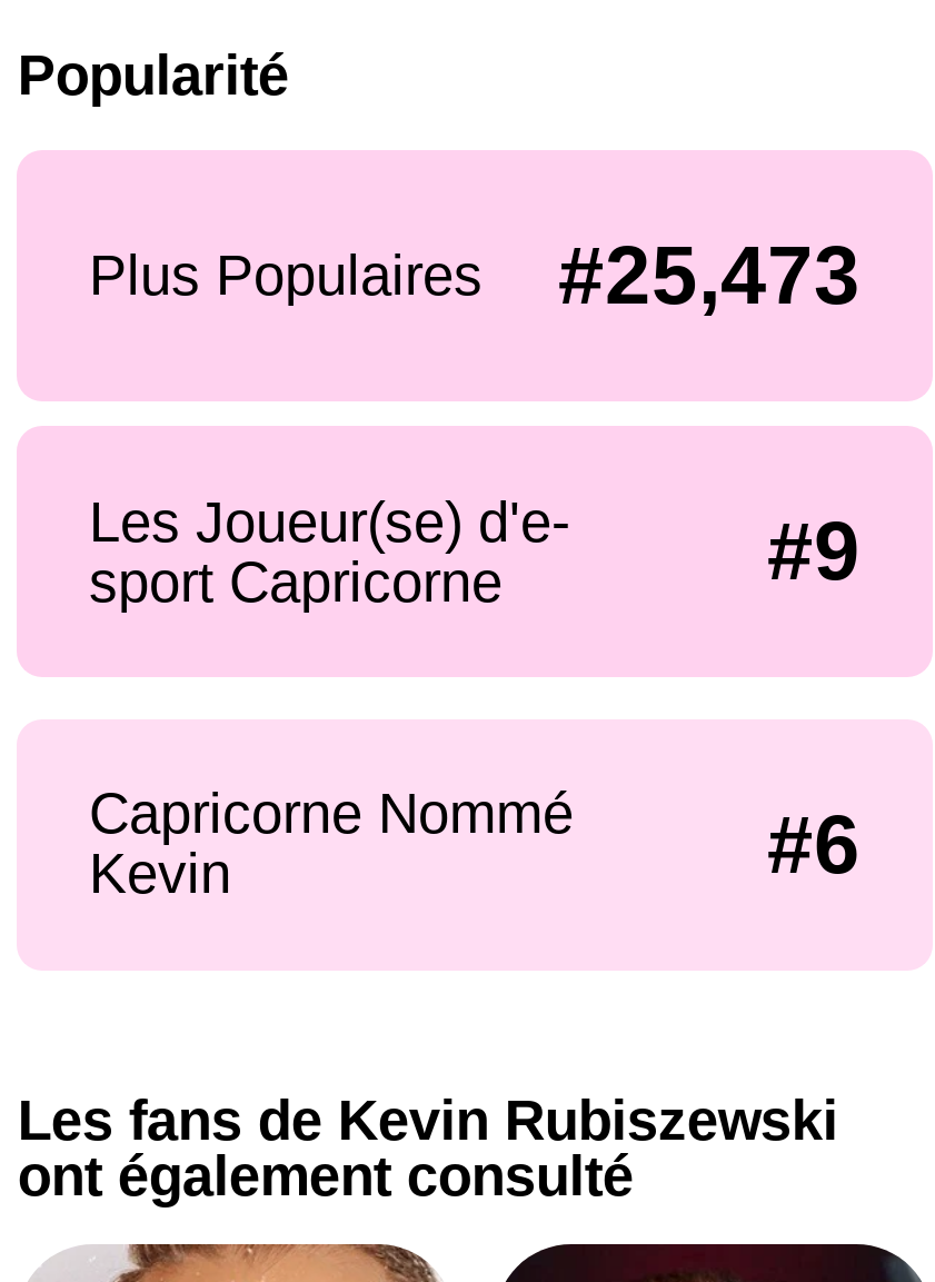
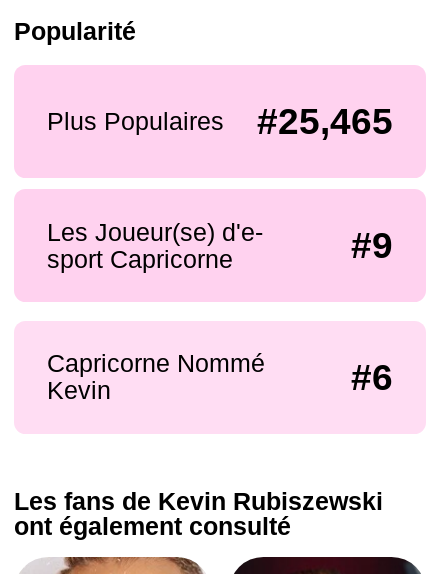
[89,230,861,321] Plus Populaires #25,473 -> [46,101,393,142] Plus Populaires #25,465

